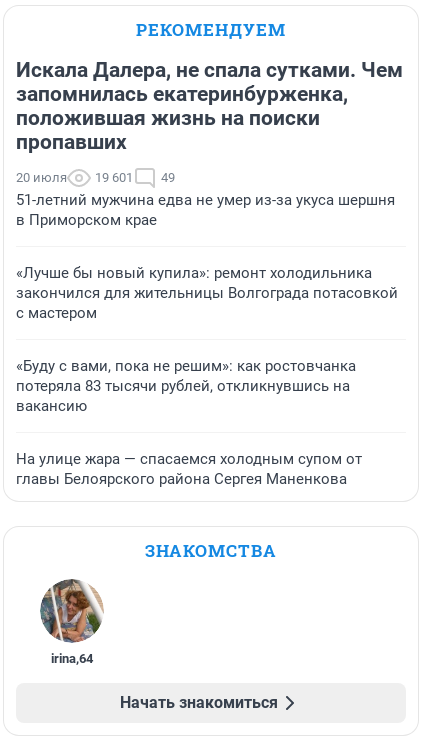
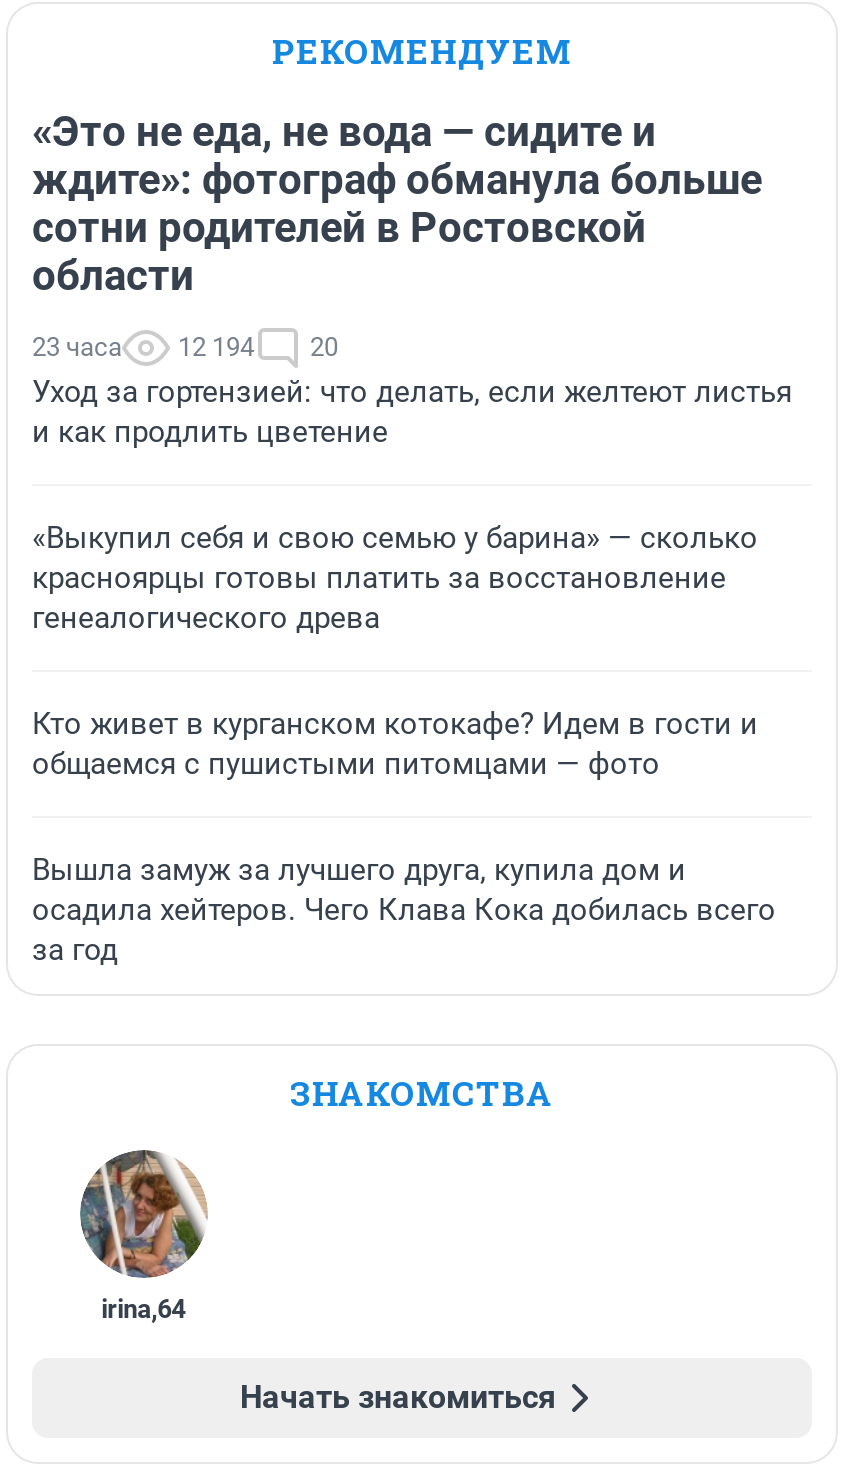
[16,58,403,154] Искала Далера, не спала сутками. Чем | запомнилась екатеринбурженка, | положившая жизнь на поиски | пропавших -> [32,107,762,299] «Это не еда, не вода — сидите и | ждите»: фотограф обманула больше | сотни родителей в Ростовской | области
[16,170,395,229] 20 июля | 19 601 | 49 | 51-летний мужчина едва не умер из-за укуса шершня | в Приморском крае -> [32,331,792,449] 23 часа | 12 194 | 20 | Уход за гортензией: что делать, если желтеют листья | и как продлить цветение
[16,264,398,322] «Лучше бы новый купила»: ремонт холодильника | закончился для жительницы Волгограда потасовкой | с мастером -> [32,519,758,635] «Выкупил себя и свою семью у барина» — сколько | красноярцы готовы платить за восстановление | генеалогического древа
[16,357,356,415] «Буду с вами, пока не решим»: как ростовчанка | потеряла 83 тысячи рублей, откликнувшись на | вакансию -> [32,705,758,781] Кто живет в курганском котокафе? Идем в гости и | общаемся с пушистыми питомцами — фото
[16,450,362,488] На улице жара — спасаемся холодным супом от | главы Белоярского района Сергея Маненкова -> [32,851,776,967] Вышла замуж за лучшего друга, купила дом и | осадила хейтеров. Чего Клава Кока добилась всего | за год

